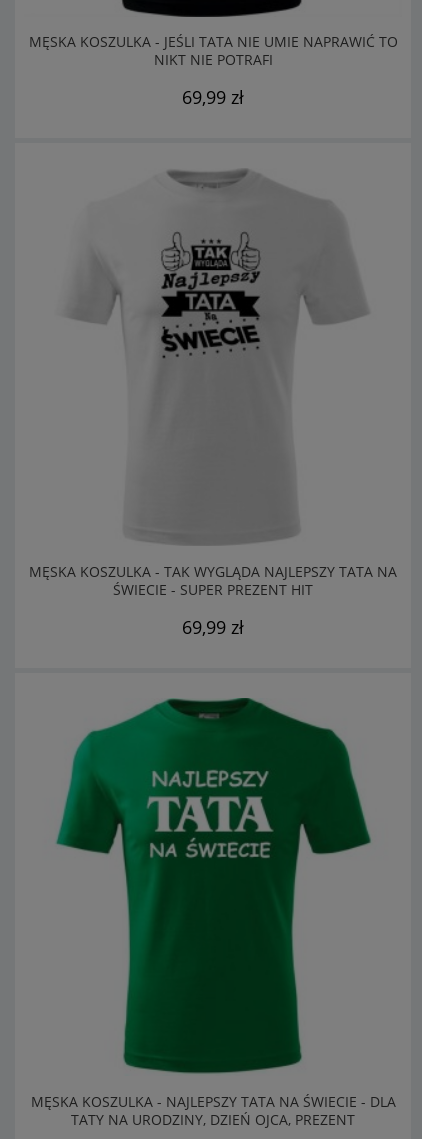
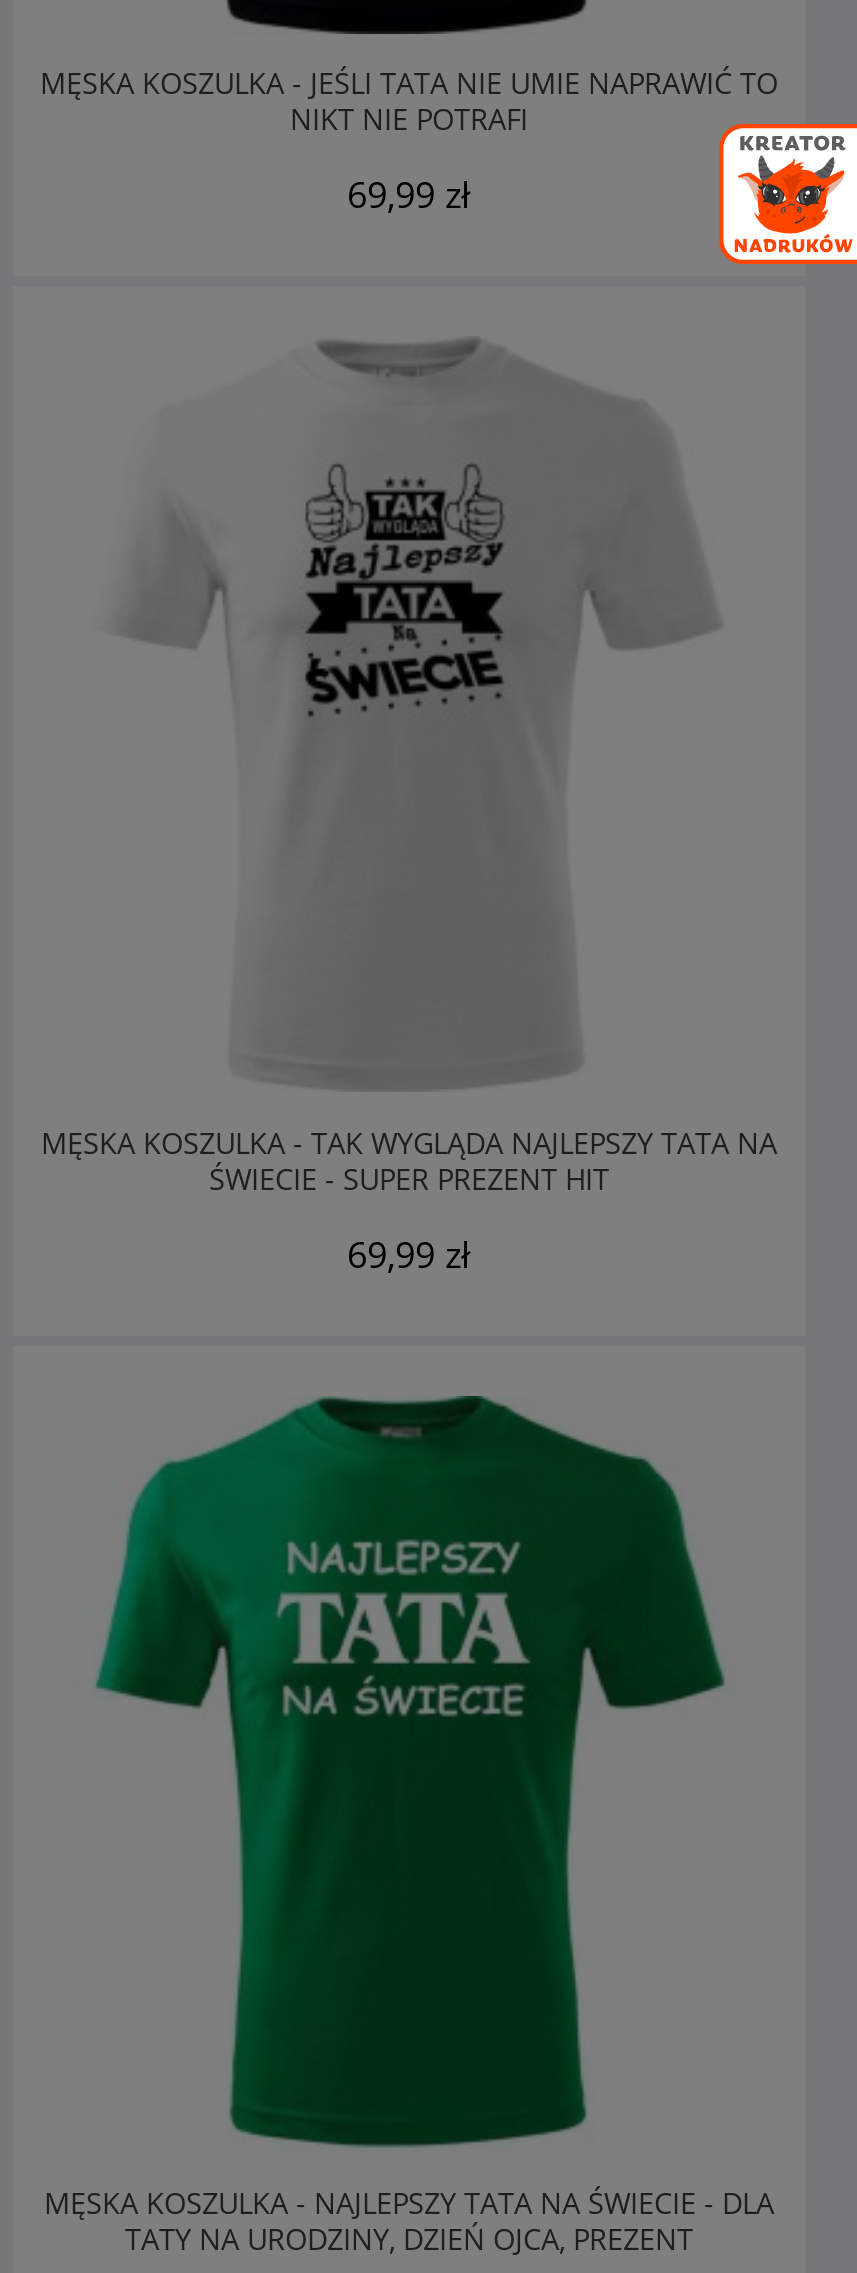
none -> [717,122,851,266] [image]

